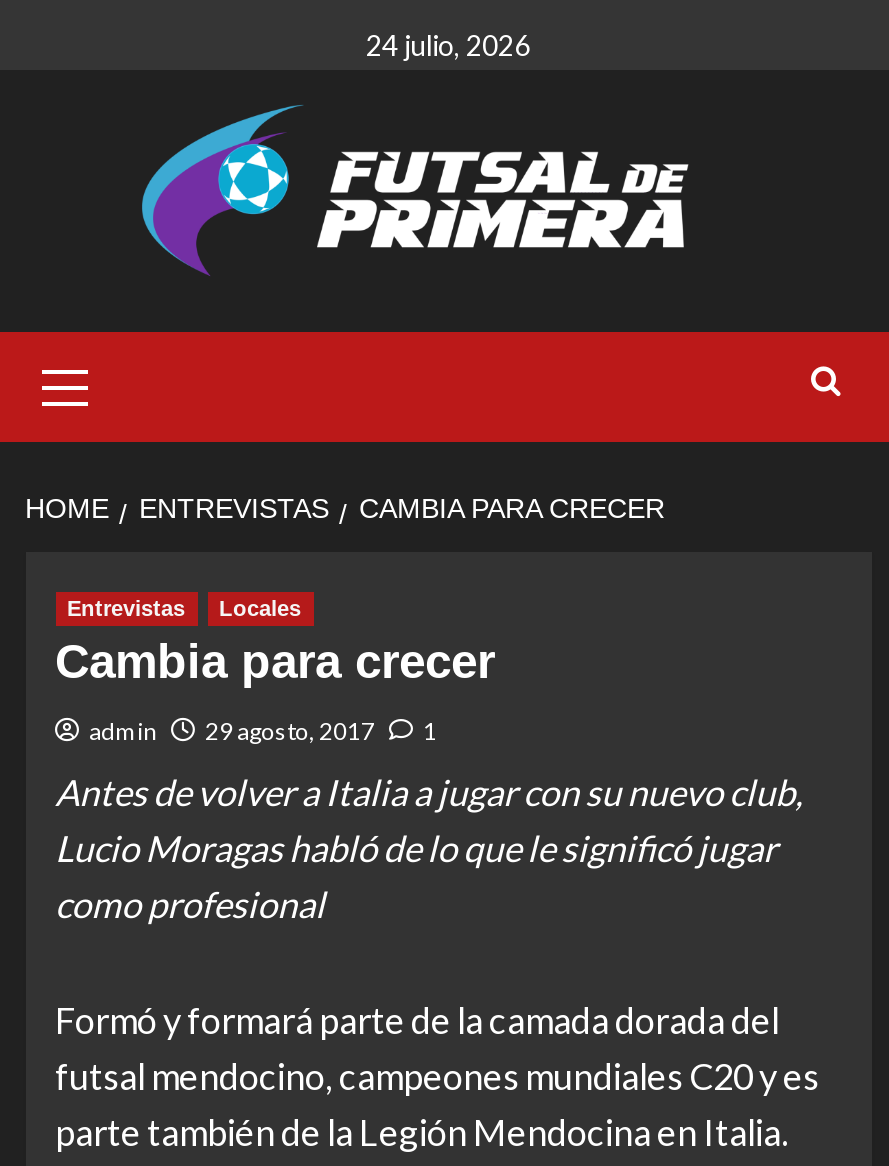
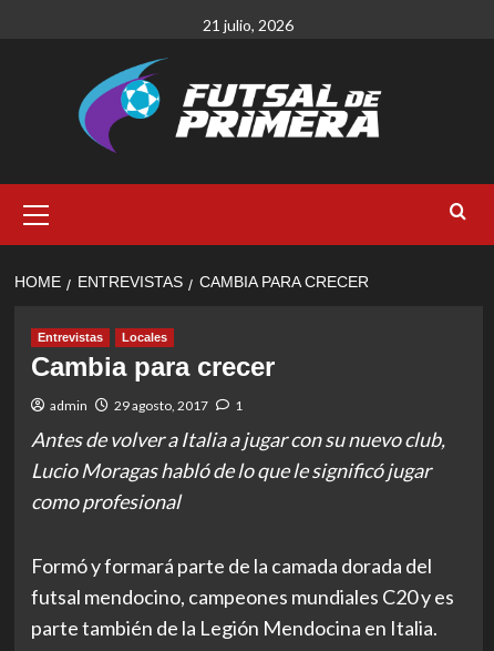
[366,28,530,62] 24 julio, 2026 -> [203,16,294,34] 21 julio, 2026

